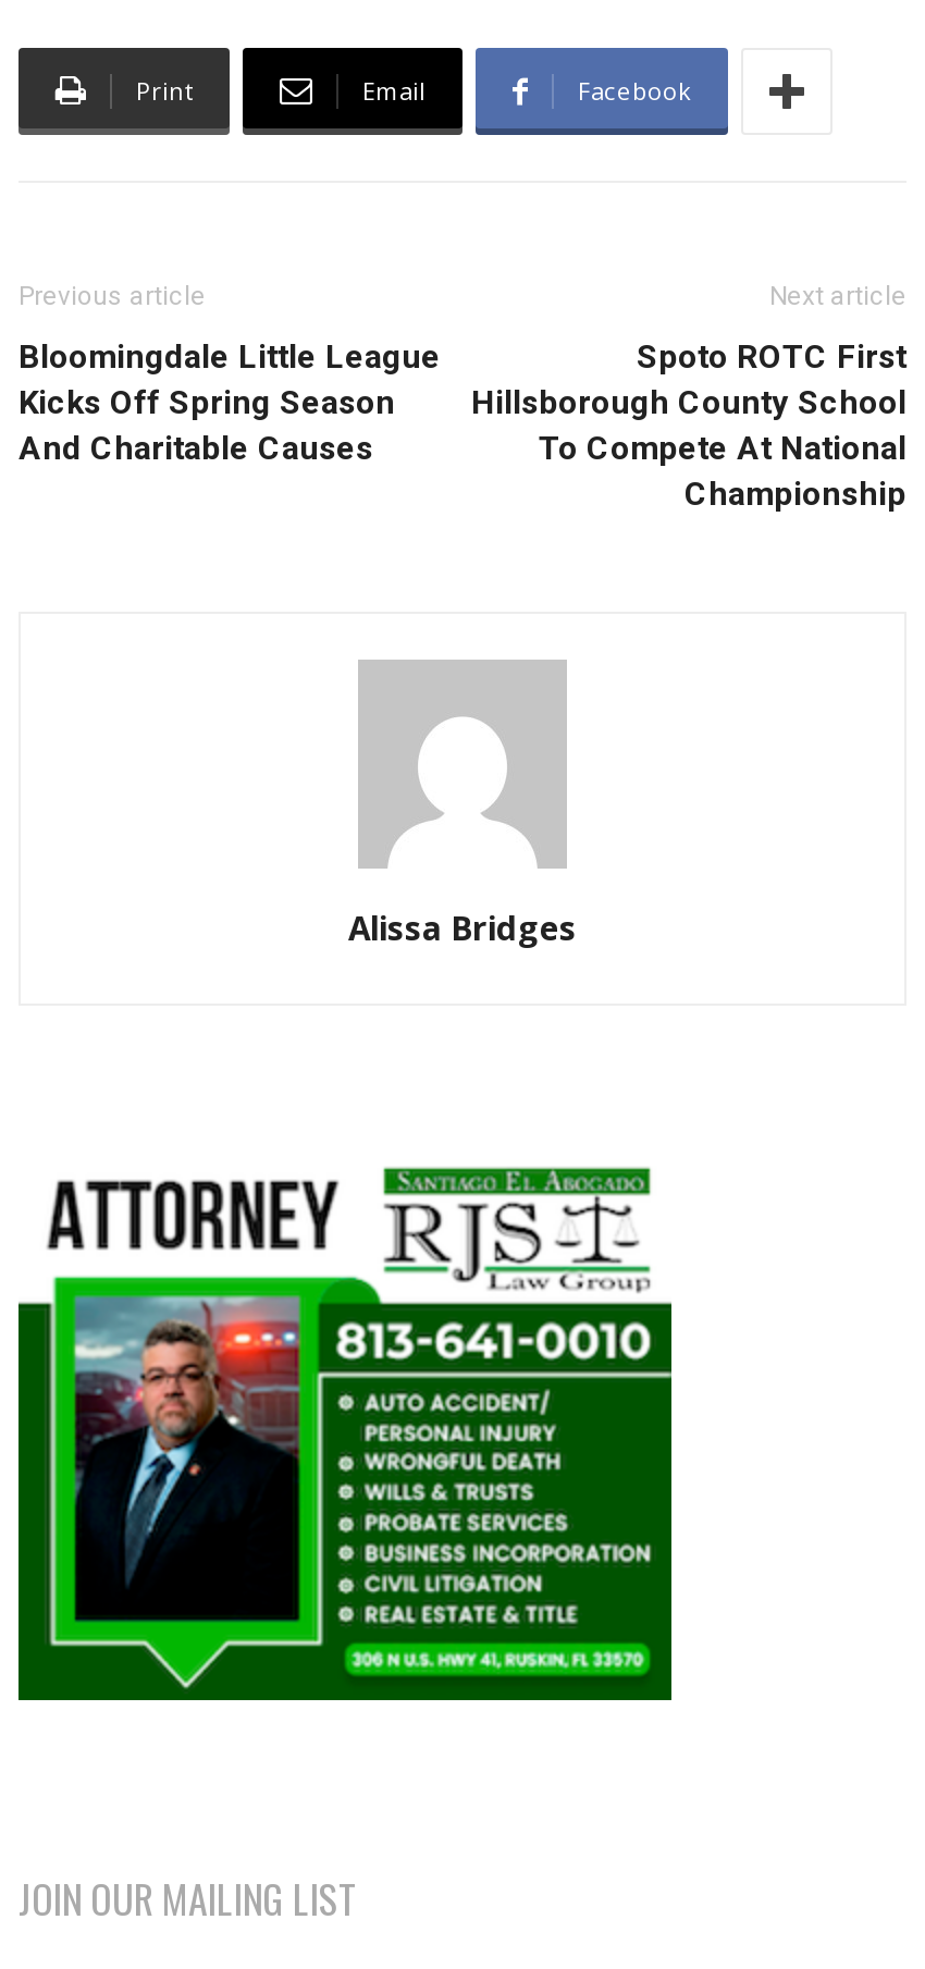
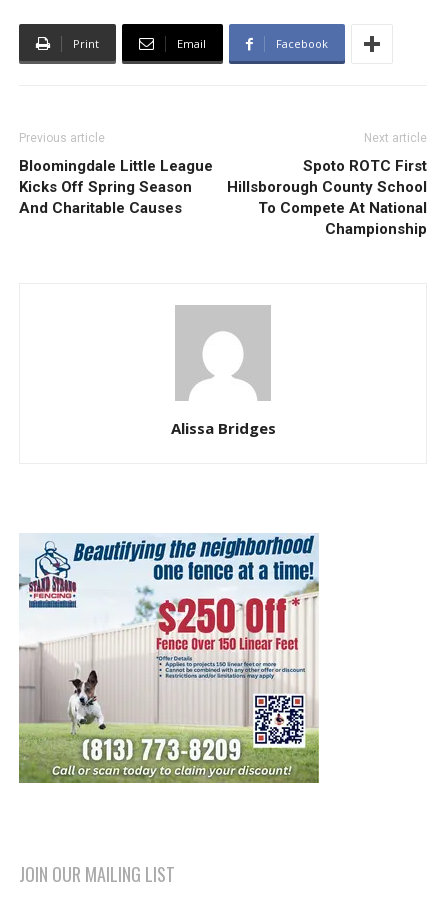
[16,1158,674,1702] [image] -> [18,533,320,784] [image]

